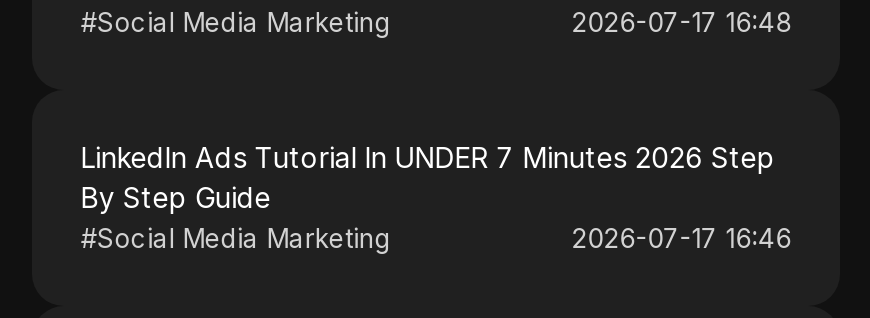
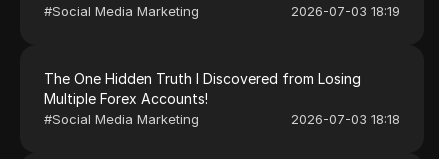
[571,6,791,38] 2026-07-17 16:48 -> [291,3,400,19] 2026-07-03 18:19
[81,140,775,214] LinkedIn Ads Tutorial In UNDER 7 Minutes 2026 Step | By Step Guide -> [44,70,361,107] The One Hidden Truth I Discovered from Losing | Multiple Forex Accounts!
[571,222,791,254] 2026-07-17 16:46 -> [291,111,400,127] 2026-07-03 18:18

